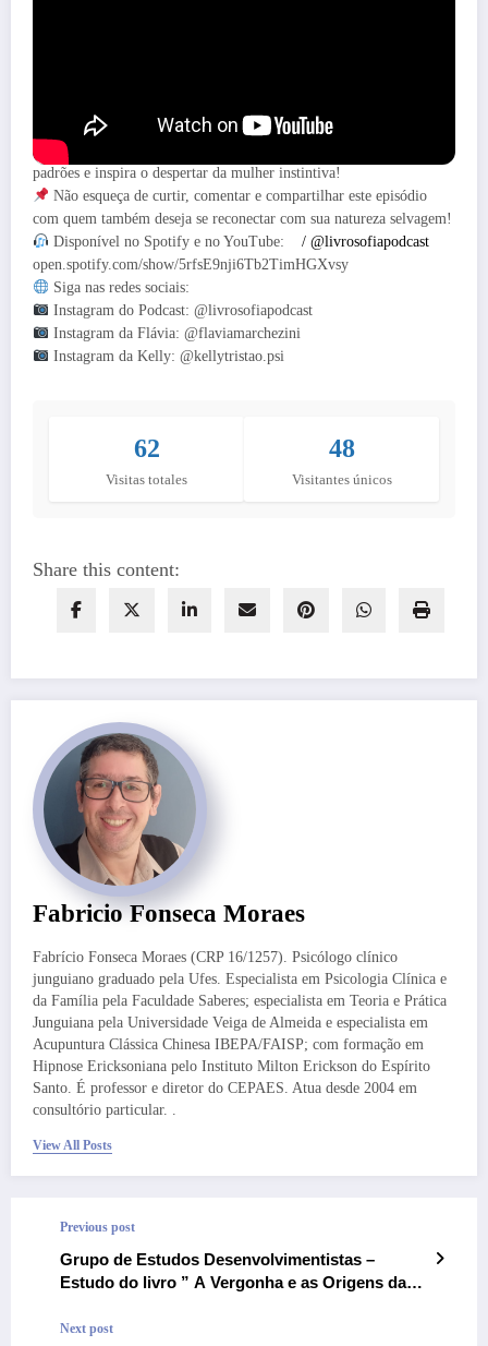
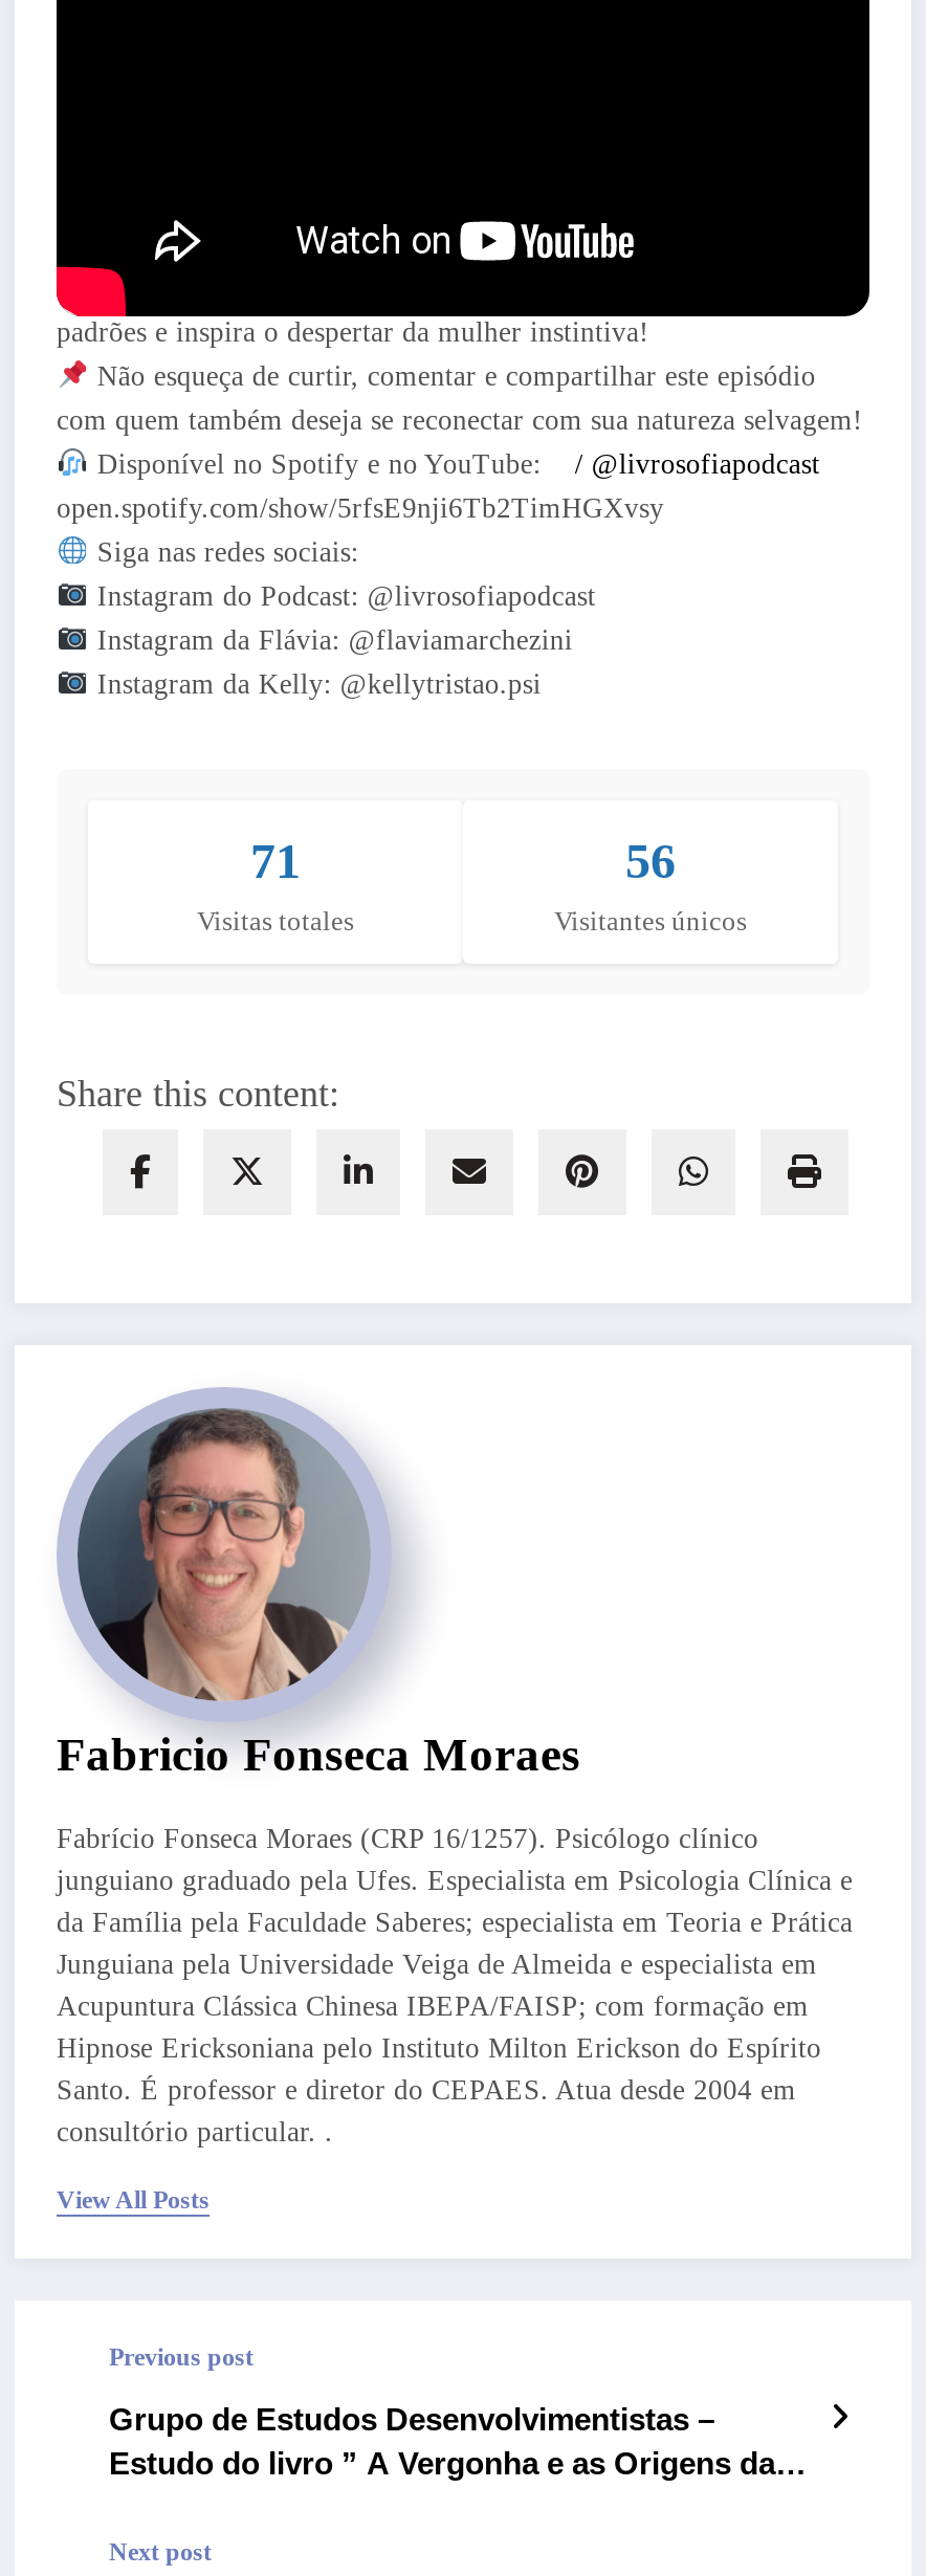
[133,434,160,462] 62 -> [250,833,301,888] 71
[328,434,355,462] 48 -> [625,833,676,888] 56

